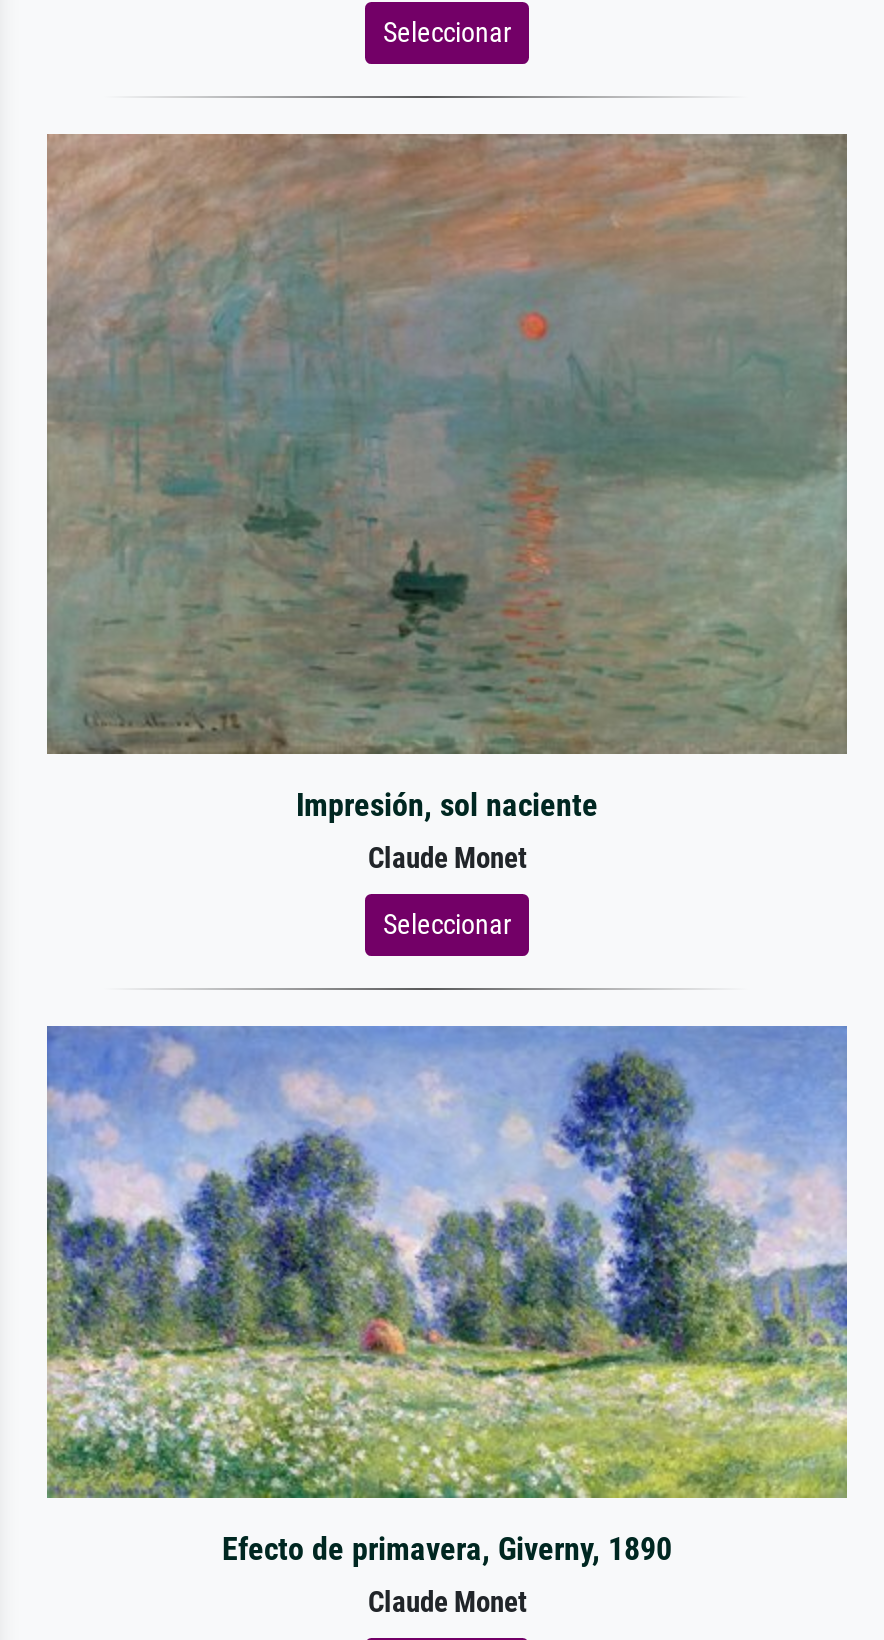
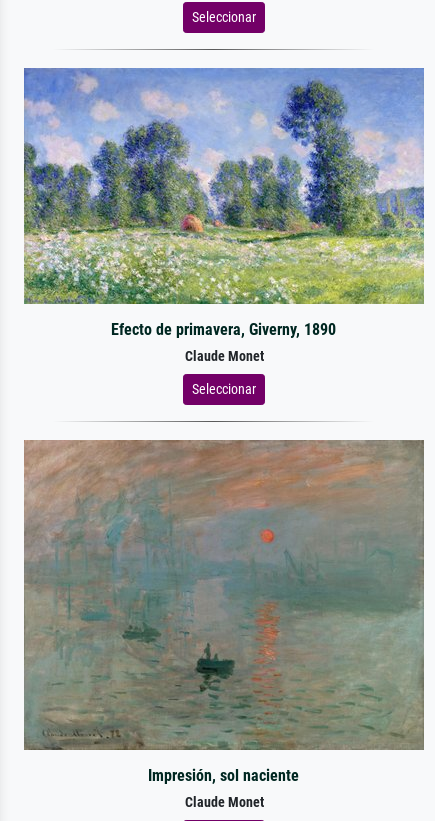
moved [45,132,849,824] -> [23,439,425,785]: [image] | Impresión, sol naciente
moved [368,842,526,940] -> [184,348,263,397]: Claude Monet | Seleccionar
moved [45,1024,849,1568] -> [23,67,425,339]: [image] | Efecto de primavera, Giverny, 1890

